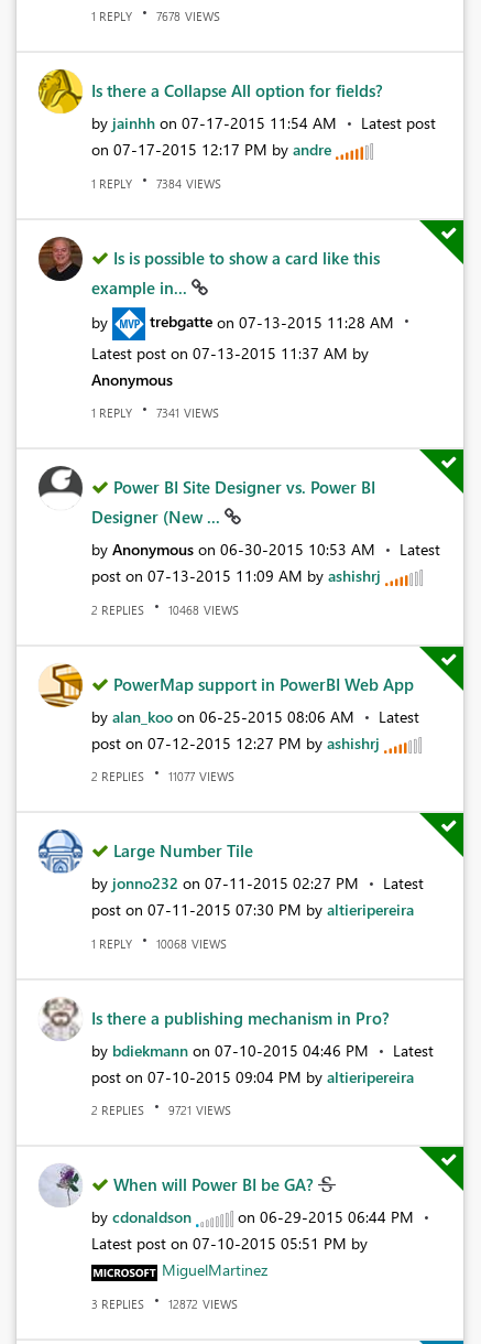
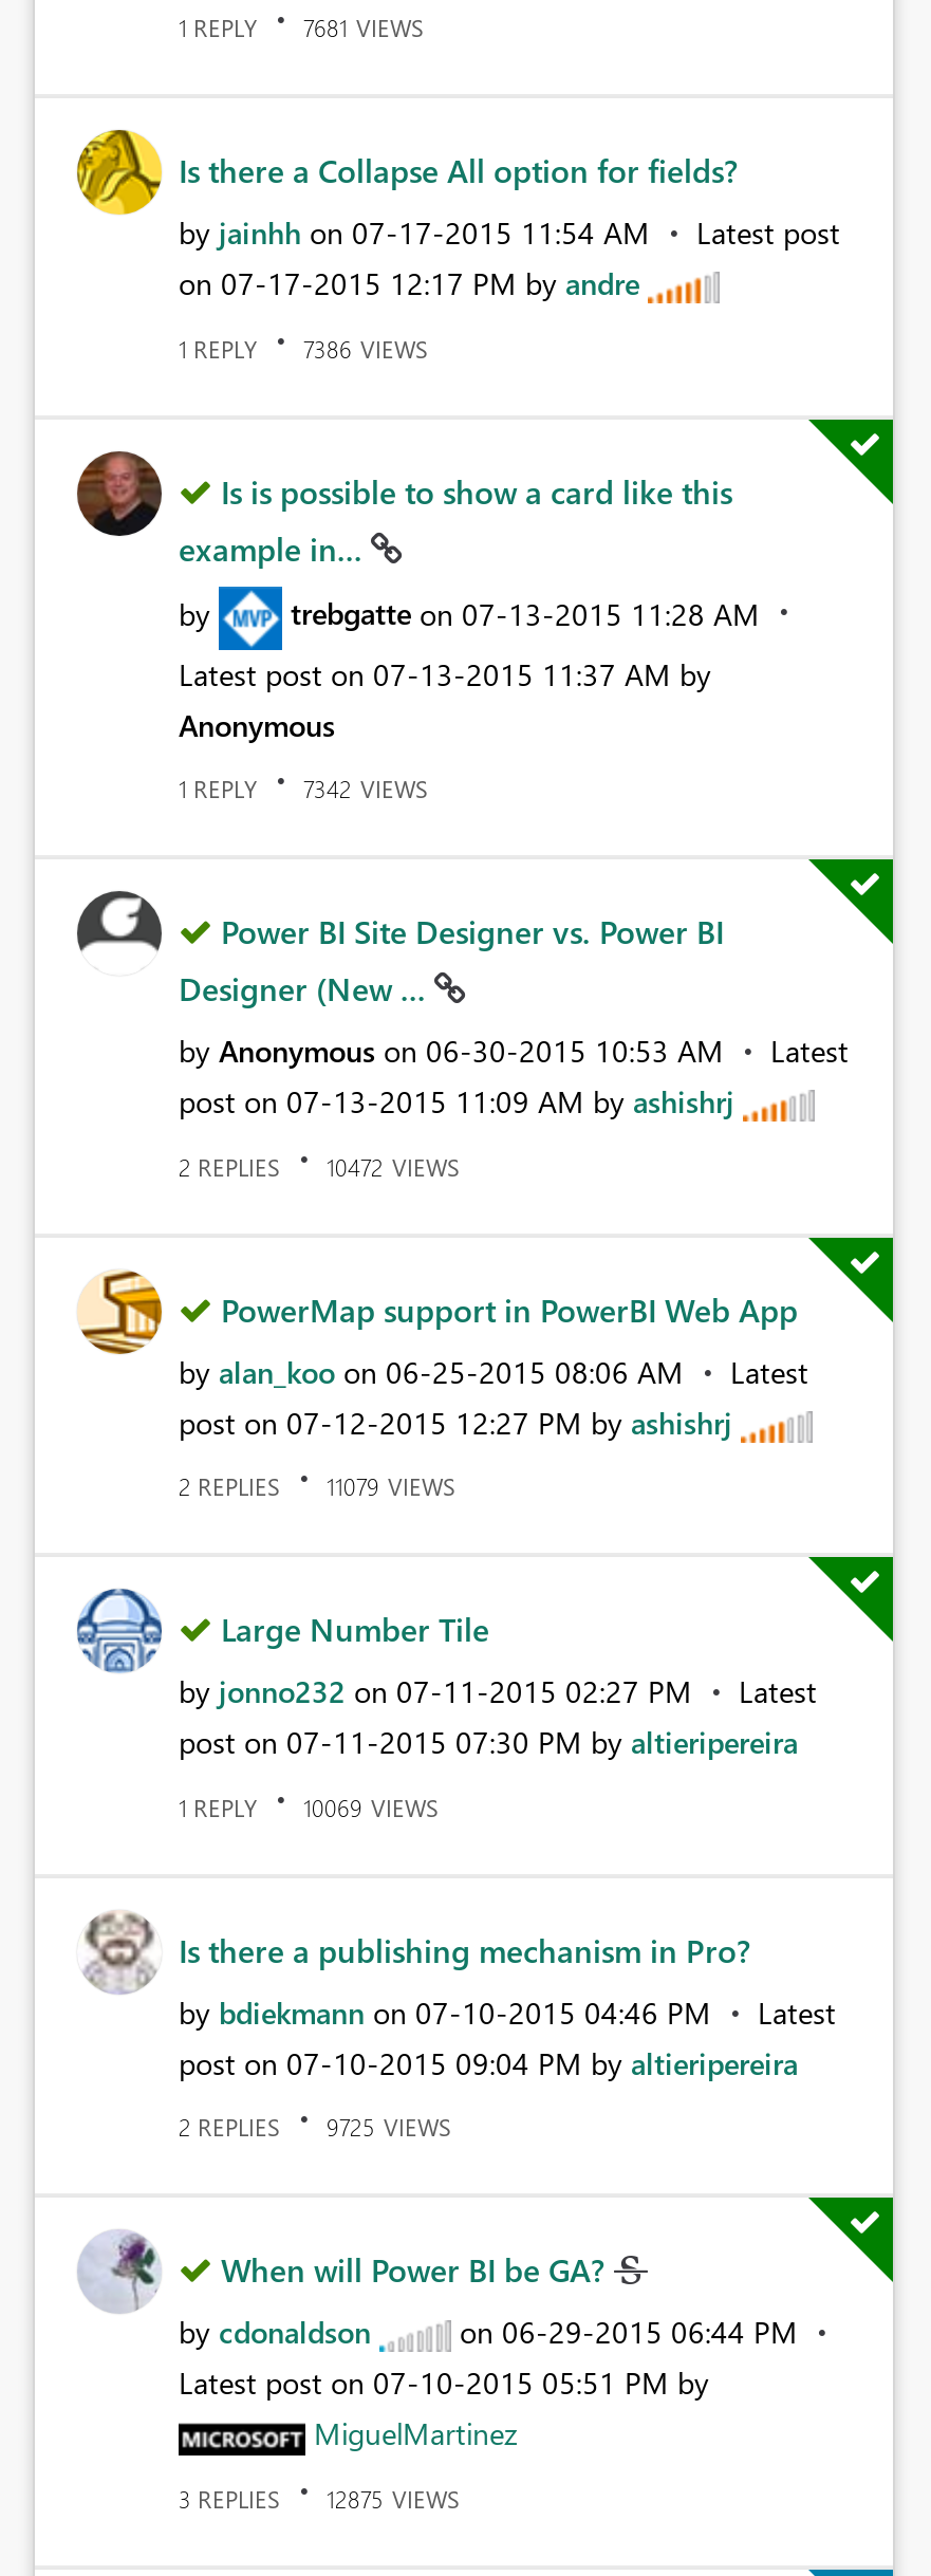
[91,8,220,25] 1 REPLY 7678 VIEWS -> [179,12,424,44] 1 REPLY 7681 VIEWS
[91,175,221,192] 1 REPLY 7384 VIEWS -> [179,333,428,364] 1 REPLY 7386 VIEWS
[91,405,219,421] 1 REPLY 7341 VIEWS -> [179,774,428,805] 1 REPLY 7342 VIEWS
[91,601,239,618] 2 REPLIES 10468 VIEWS -> [179,1151,460,1183] 2 REPLIES 10472 VIEWS
[91,768,234,785] 2 REPLIES 11077 VIEWS -> [179,1471,455,1503] 2 REPLIES 11079 VIEWS
[91,935,227,952] 1 REPLY 10068 VIEWS -> [179,1791,439,1823] 1 REPLY 10069 VIEWS
[91,1102,231,1119] 2 REPLIES 9721 VIEWS -> [179,2112,451,2143] 2 REPLIES 9725 VIEWS
[91,1295,238,1312] 3 REPLIES 12872 VIEWS -> [179,2483,460,2514] 3 REPLIES 12875 VIEWS

